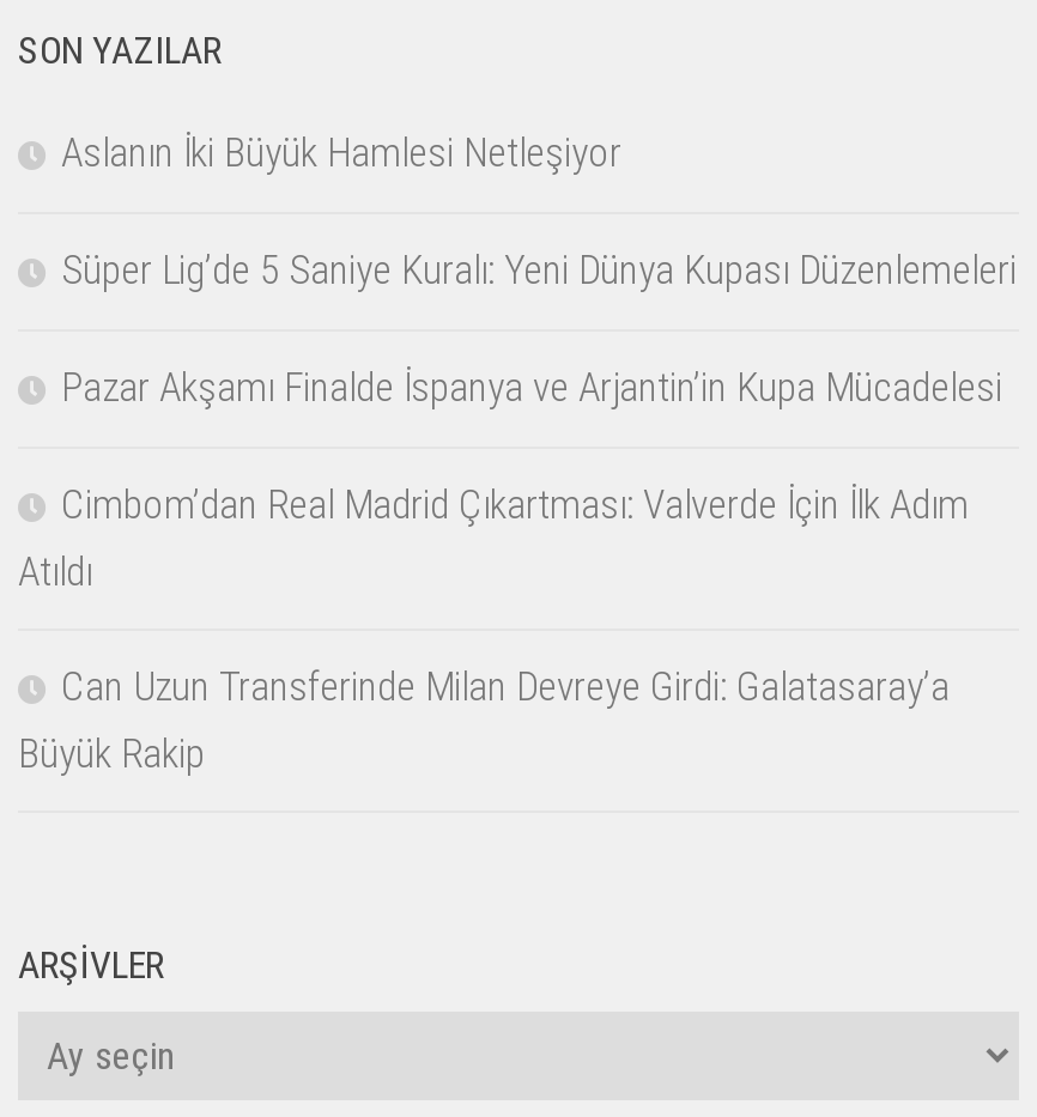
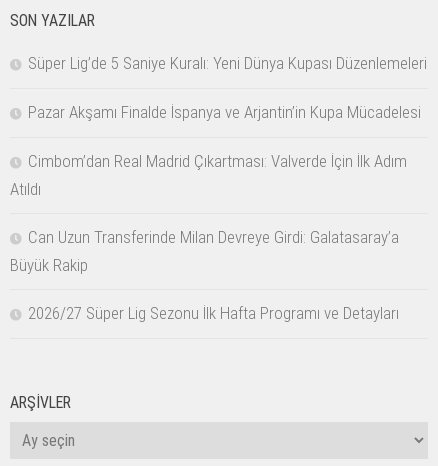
[61,127,621,175] Aslanın İki Büyük Hamlesi Netleşiyor -> none
moved [18,245,1017,776] -> [10,53,427,275]: Süper Lig’de 5 Saniye Kuralı: Yeni Dünya Kupası Düzenlemeleri | Pazar Akşamı Finalde İspanya ve Arjantin’in Kupa Mücadelesi | Cimbom’dan Real Madrid Çıkartması: Valverde İçin İlk Adım | Atıldı | Can Uzun Transferinde Milan Devreye Girdi: Galatasaray’a | Büyük Rakip
none -> [28,303,399,323] 2026/27 Süper Lig Sezonu İlk Hafta Programı ve Detayları

